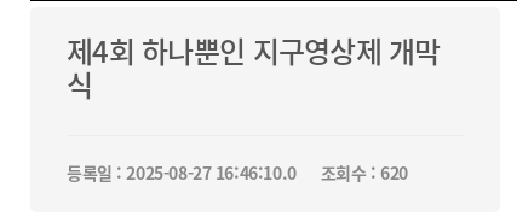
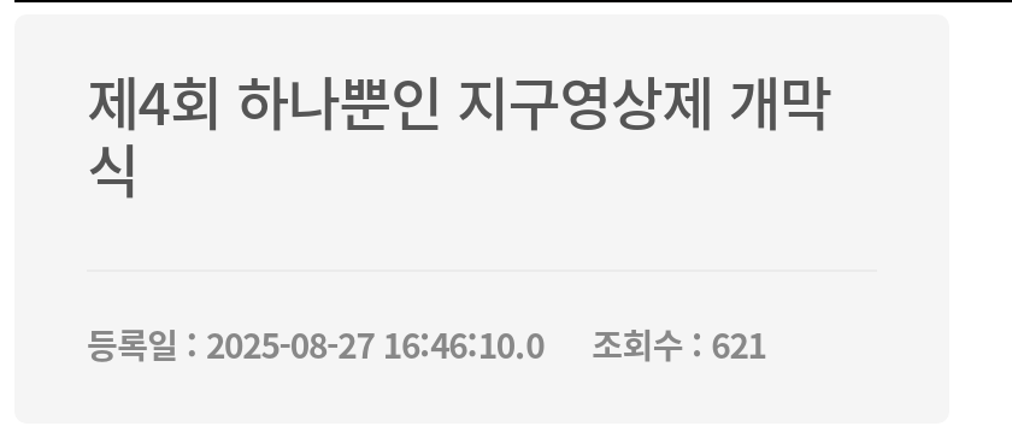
[67,160,408,185] 등록일 : 2025-08-27 16:46:10.0 조회수 : 620 -> [87,320,766,368] 등록일 : 2025-08-27 16:46:10.0 조회수 : 621

